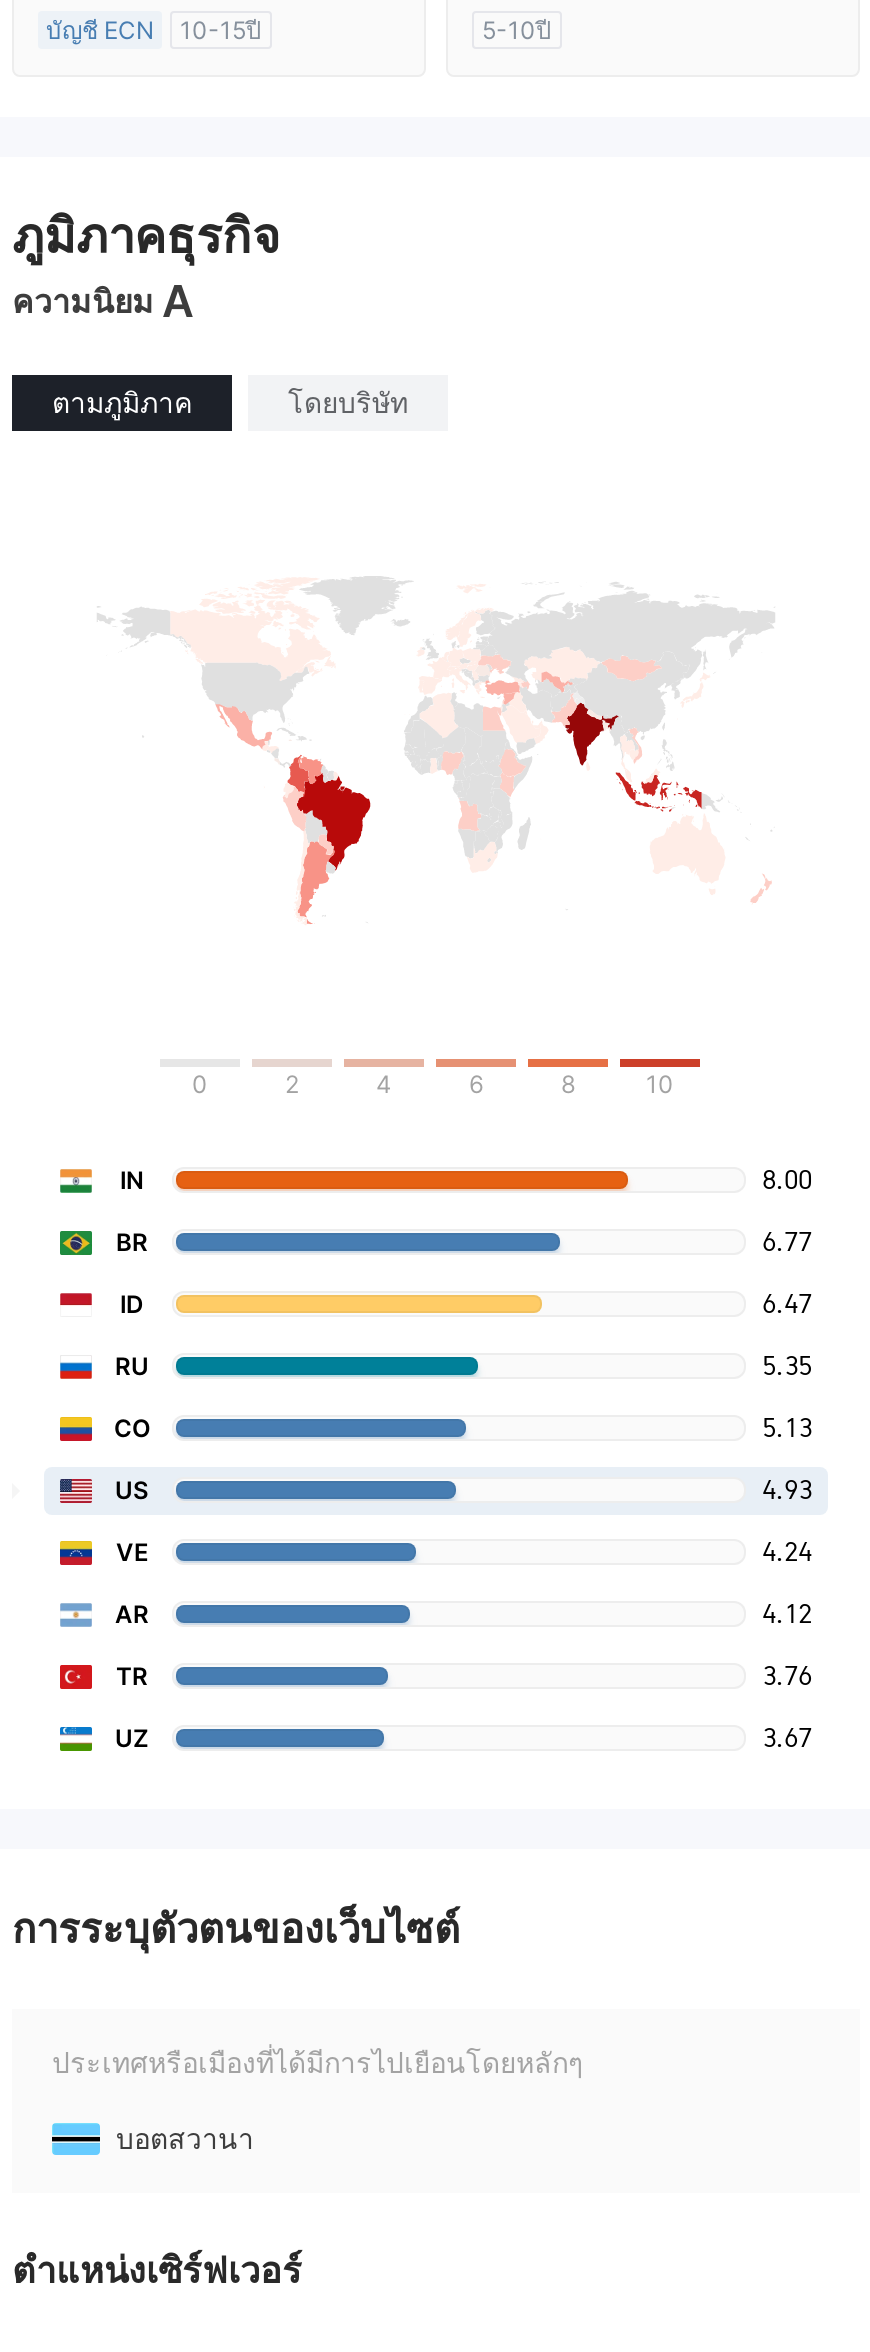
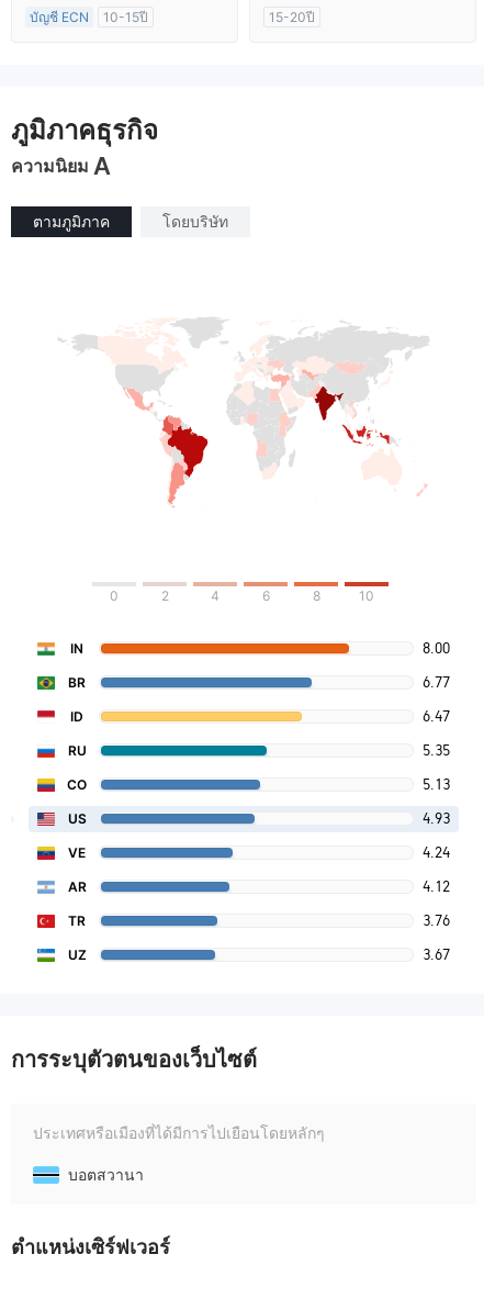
[482,15,552,45] 5-10ปี -> [269,9,315,25] 15-20ปี

